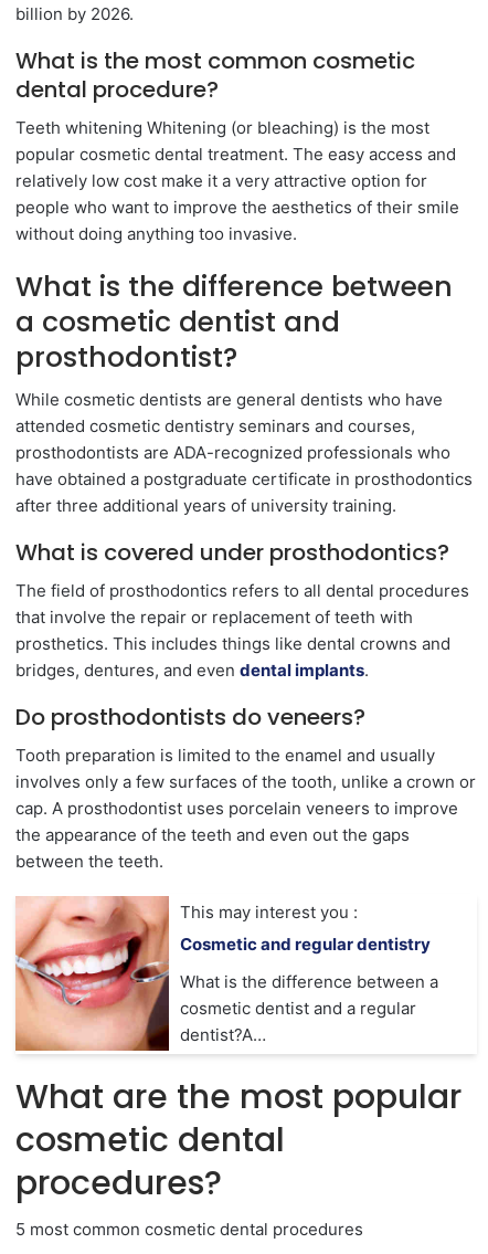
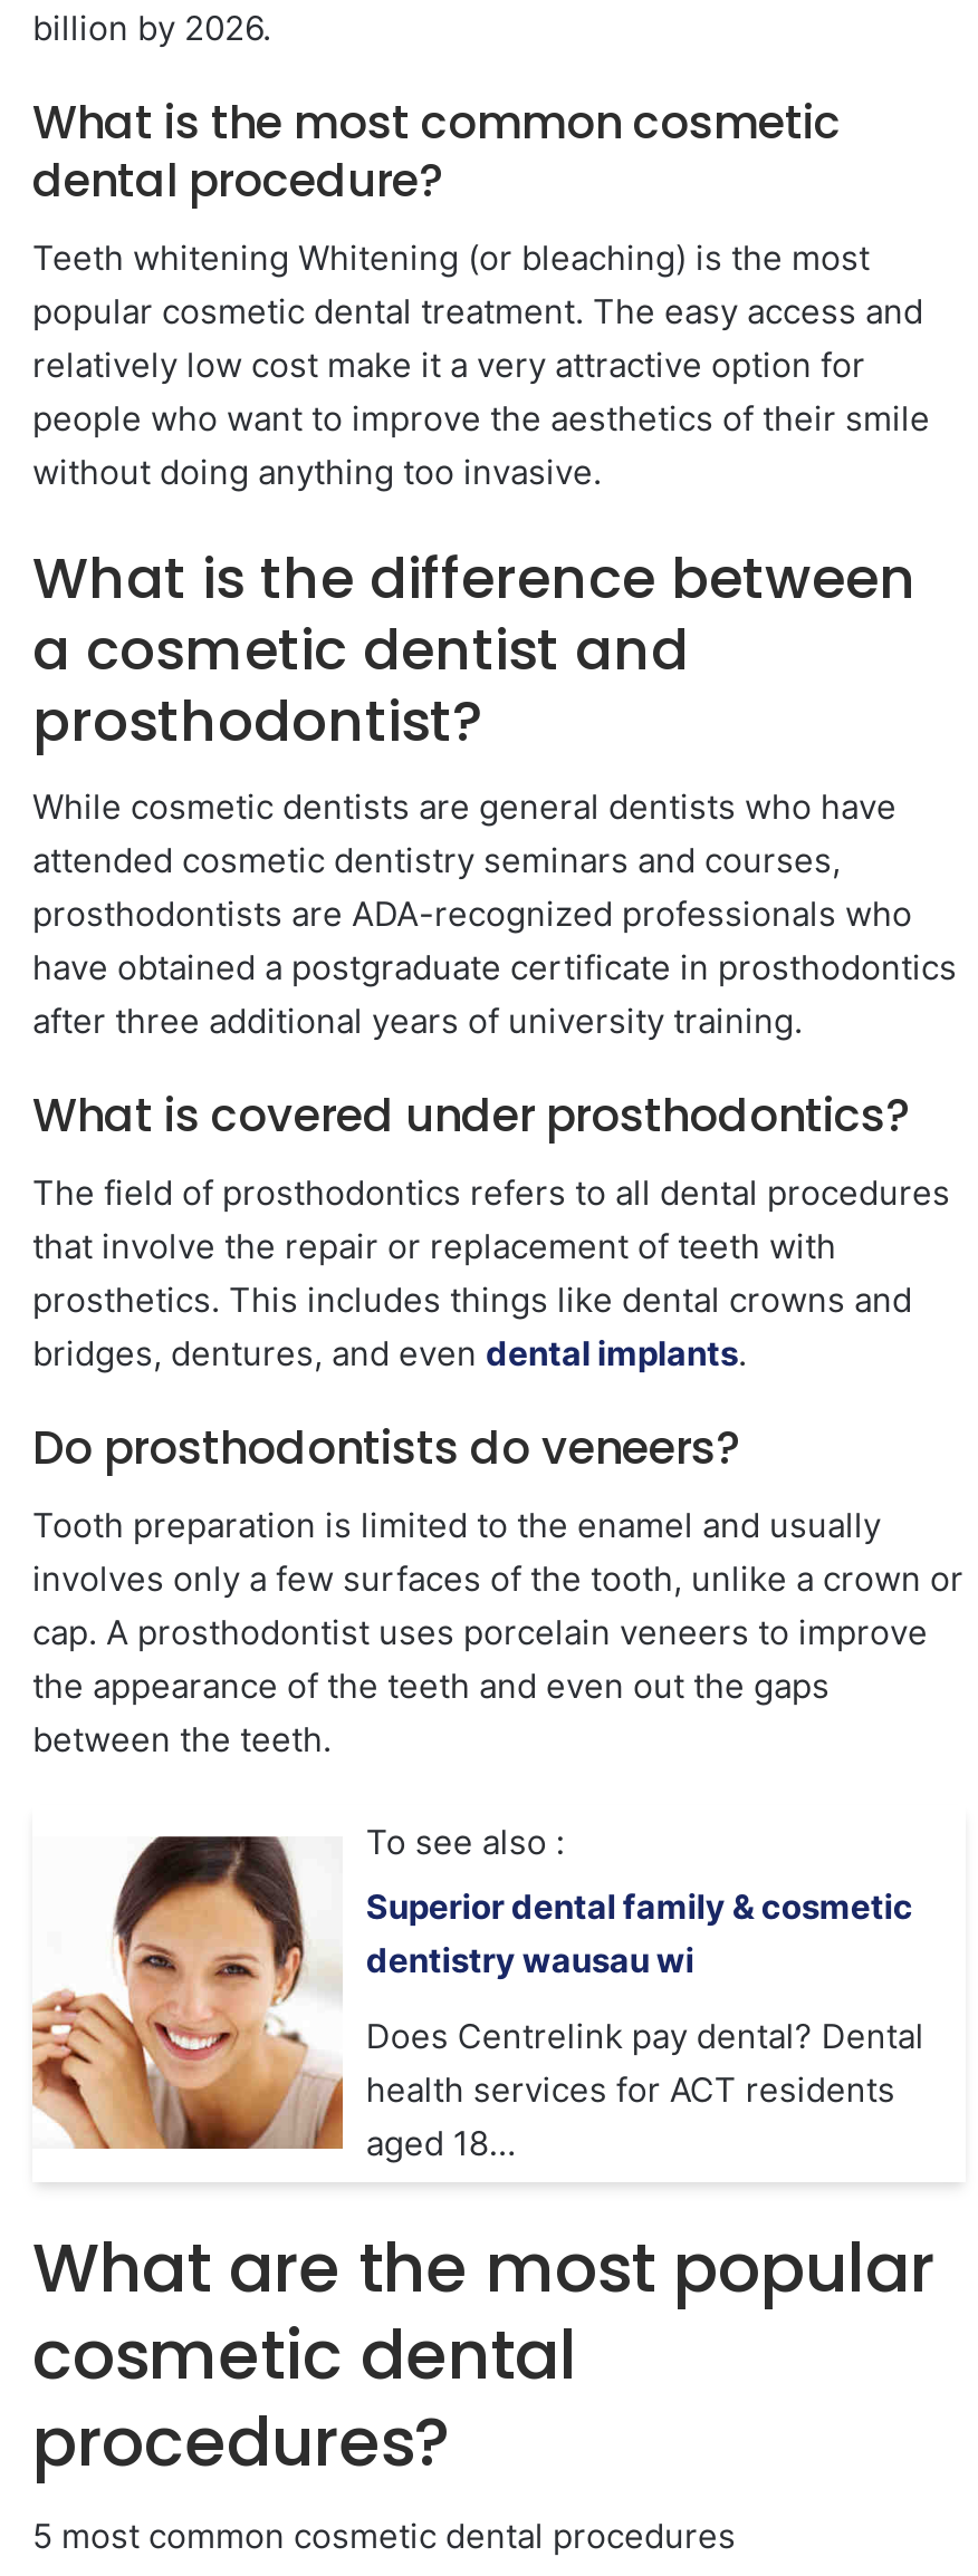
[14,895,358,1052] [image] | This may interest you : -> [32,1820,564,2151] [image] | To see also :
[180,933,431,954] Cosmetic and regular dentistry -> [366,1885,913,1980] Superior dental family & cosmetic | dentistry wausau wi
[180,971,439,1045] What is the difference between a | cosmetic dentist and a regular | dentist?A… -> [366,2014,924,2163] Does Centrelink pay dental? Dental | health services for ACT residents | aged 18…

